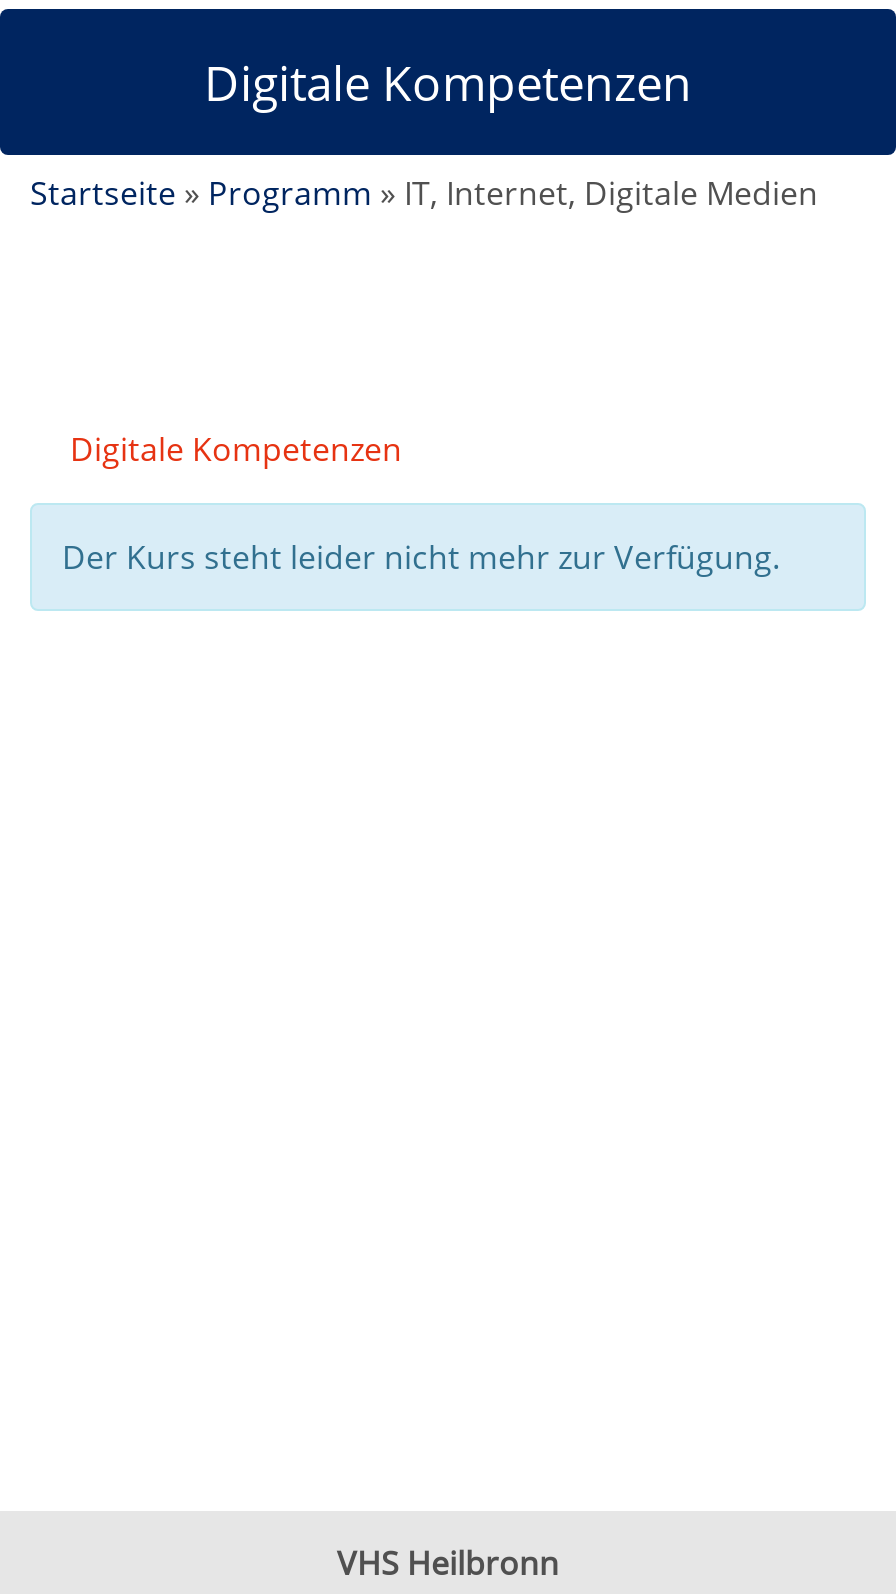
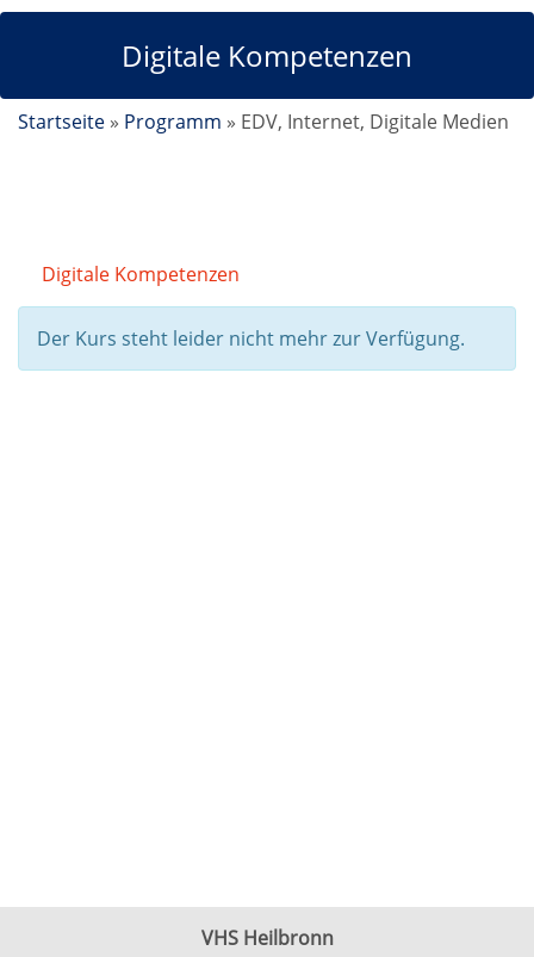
[30,171,818,215] Startseite» Programm» IT, Internet, Digitale Medien -> [18,108,509,135] Startseite» Programm» EDV, Internet, Digitale Medien

